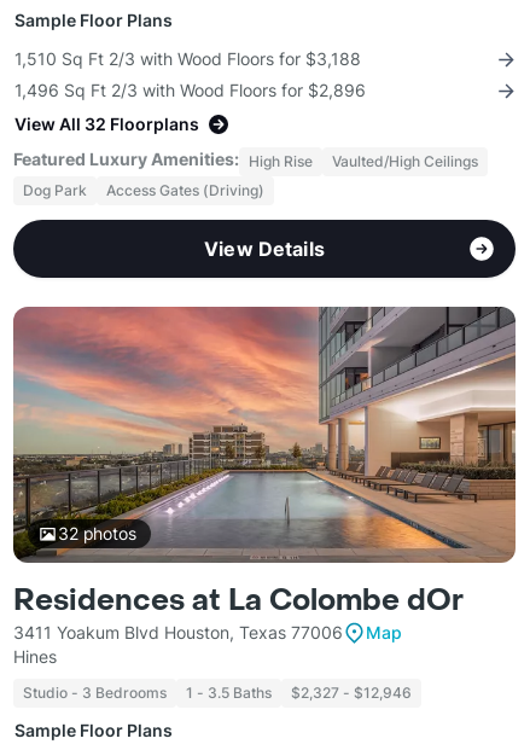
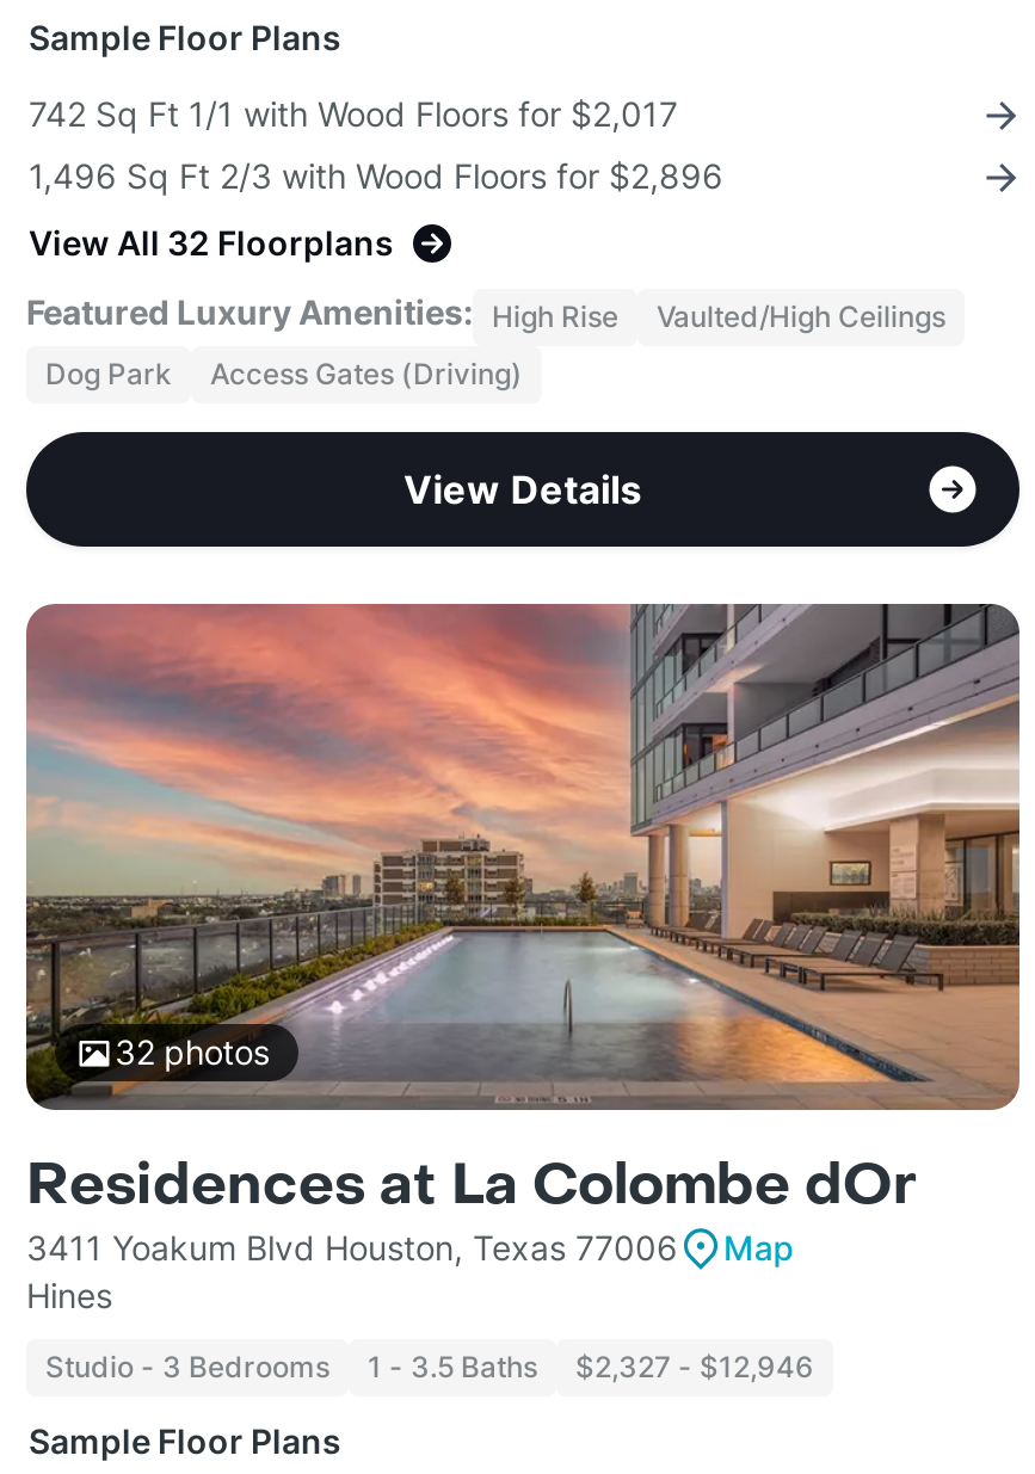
[14,49,361,69] 1,510 Sq Ft 2/3 with Wood Floors for $3,188 -> [29,94,678,134] 742 Sq Ft 1/1 with Wood Floors for $2,017

